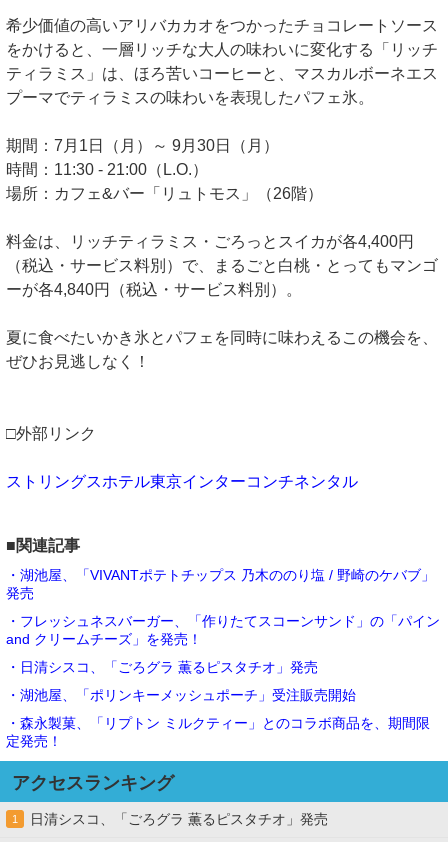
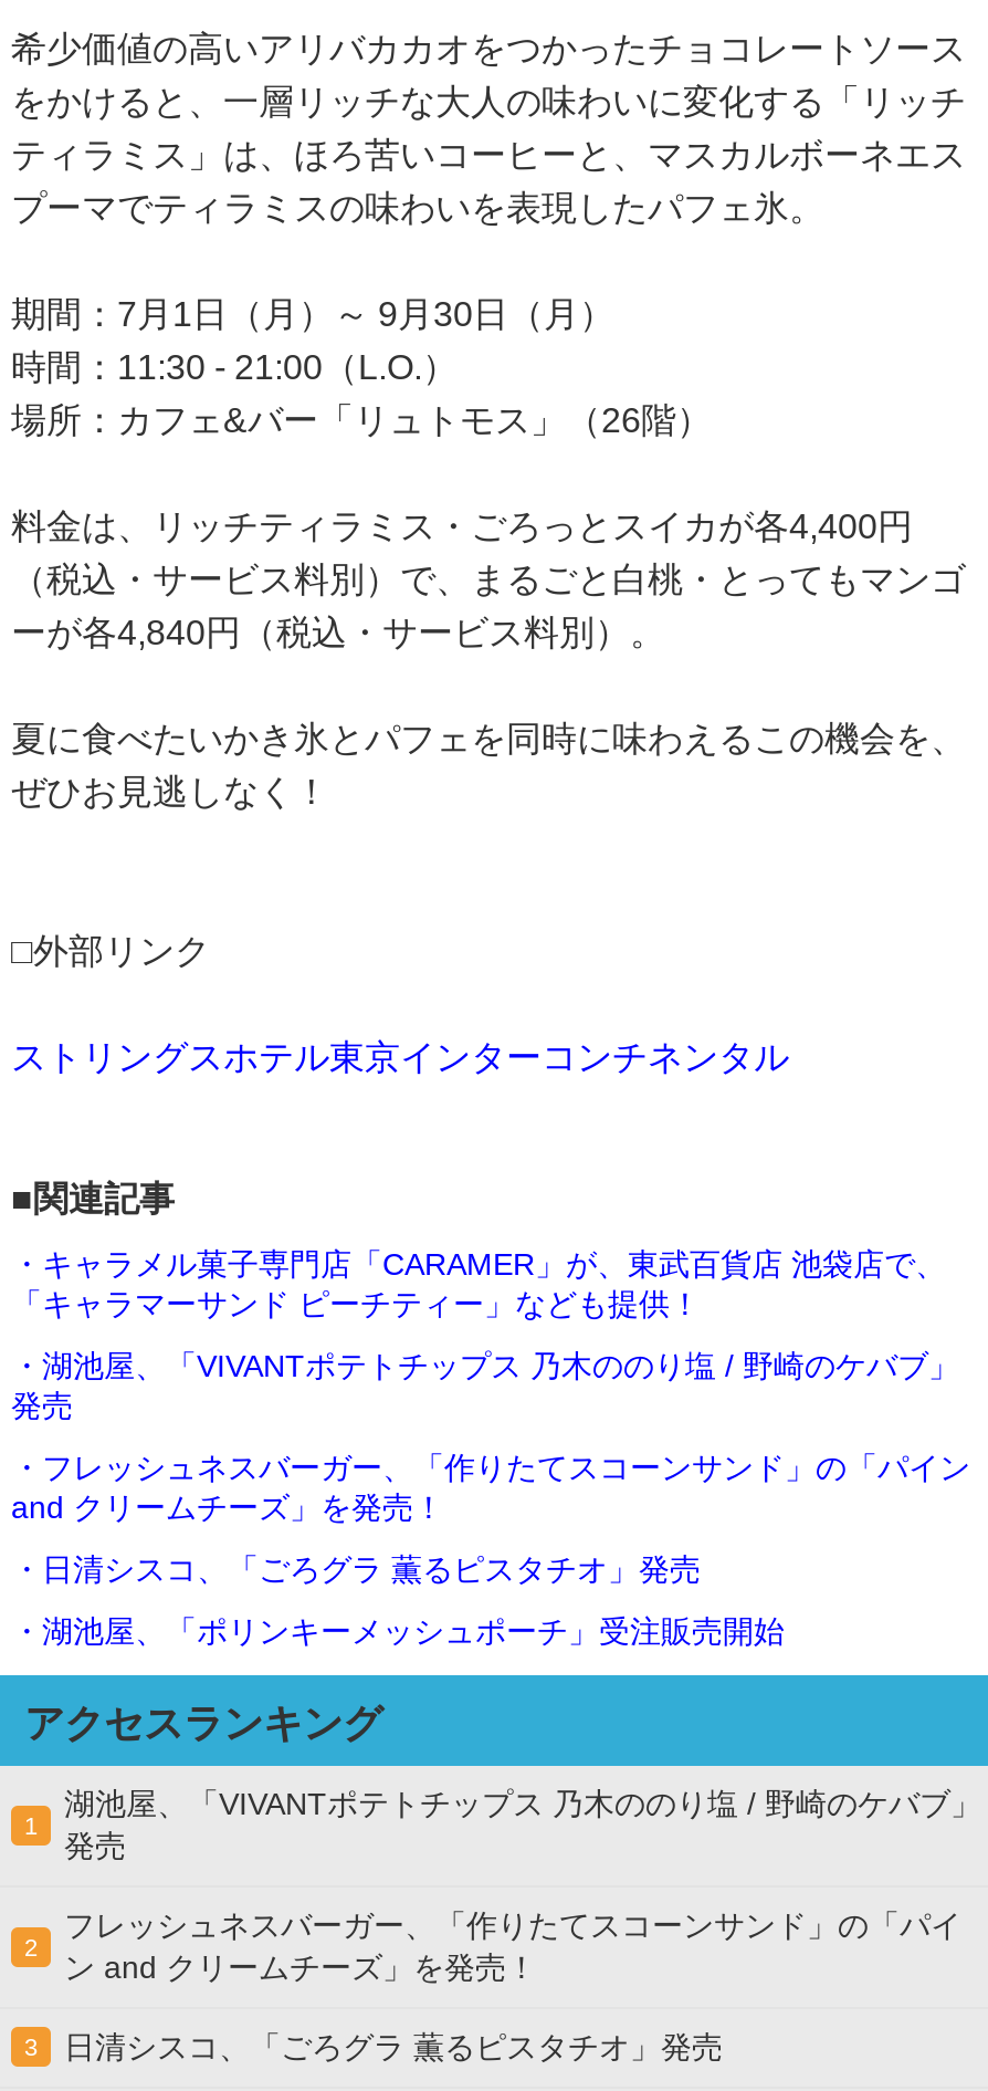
none -> [11,1246,946,1321] ・キャラメル菓子専門店「CARAMER」が、東武百貨店 池袋店で、 | 「キャラマーサンド ピーチティー」なども提供！
[6,715,430,749] ・森永製菓、「リプトン ミルクティー」とのコラボ商品を、期間限 | 定発売！ -> none
none -> [24,1786,981,1961] 湖池屋、「VIVANTポテトチップス 乃木ののり塩 / 野崎のケバブ」 | 発売 | 2
none -> [24,1907,961,2060] フレッシュネスバーガー、「作りたてスコーンサンド」の「パイ | ン and クリームチーズ」を発売！ | 3

